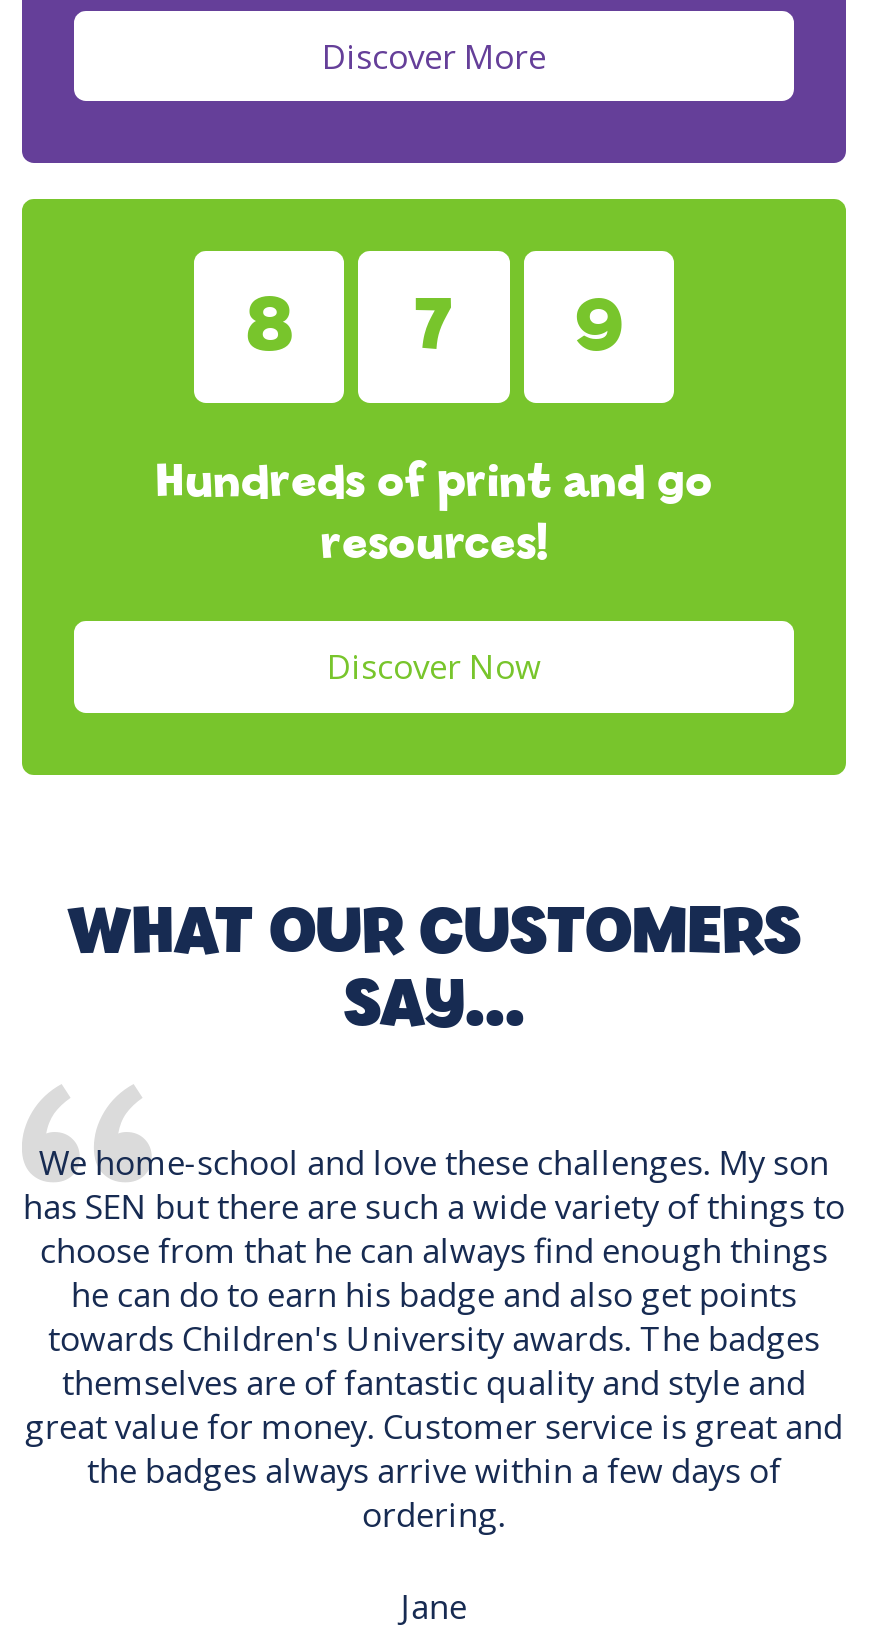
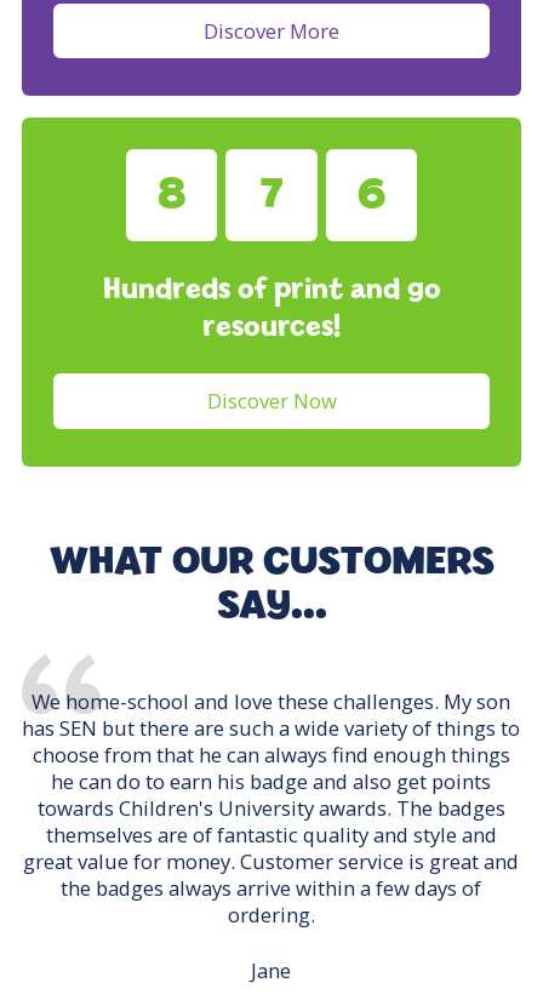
[246,280,623,386] 8 7 9 -> [158,167,385,231] 8 7 6

